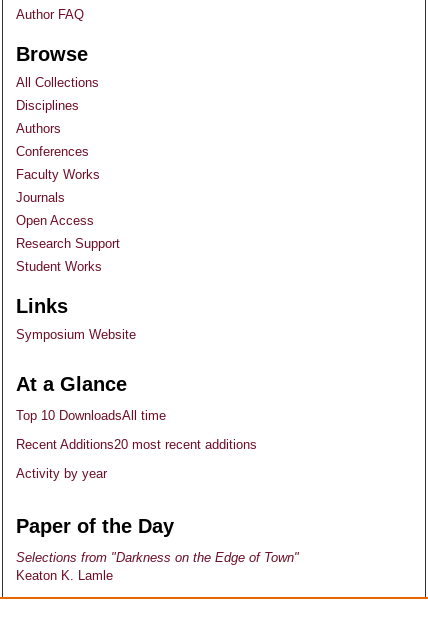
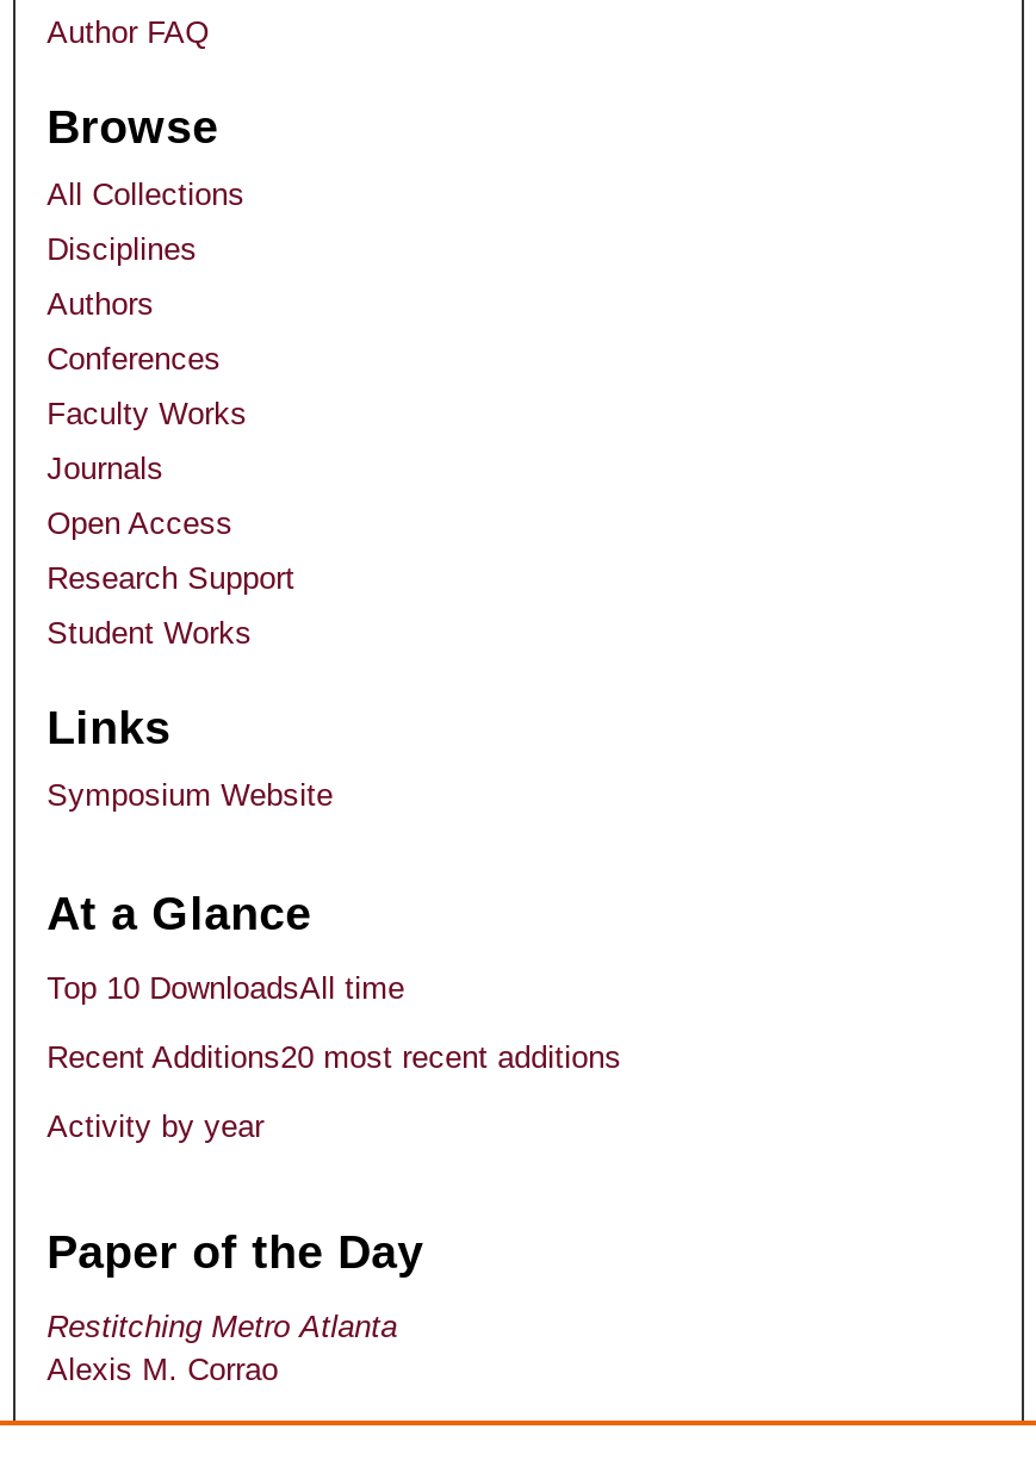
[16,549,299,582] Selections from "Darkness on the Edge of Town" | Keaton K. Lamle -> [47,1307,397,1386] Restitching Metro Atlanta | Alexis M. Corrao

